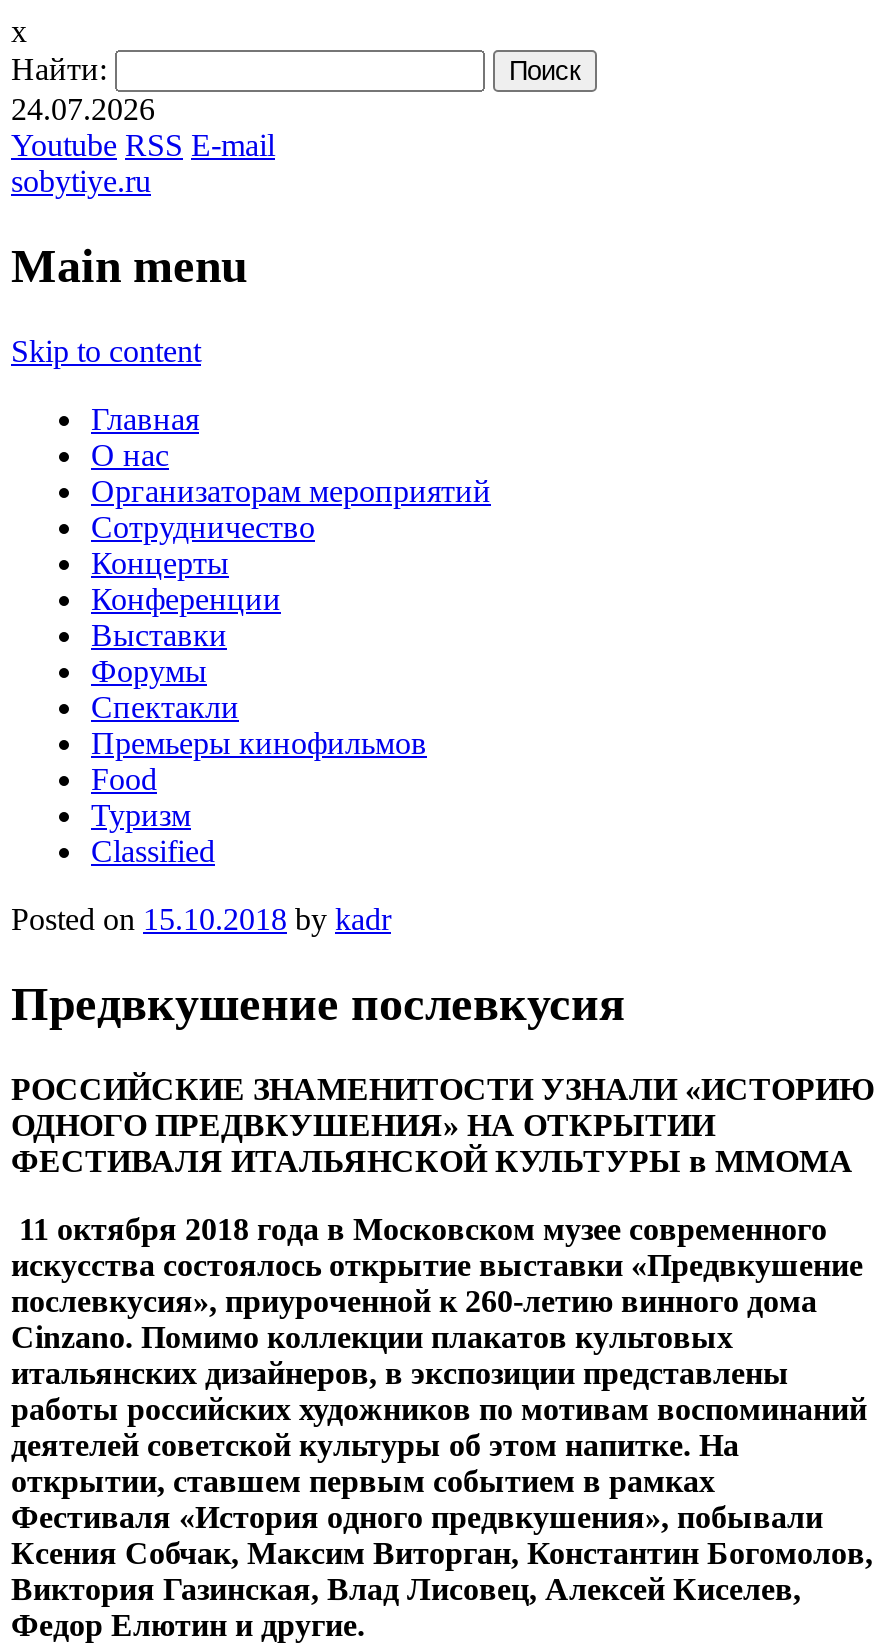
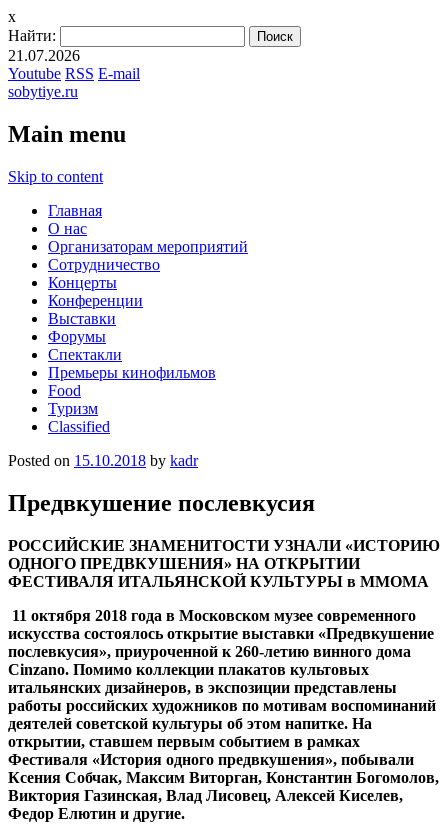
[11,92,155,126] 24.07.2026 -> [8,47,80,64] 21.07.2026

